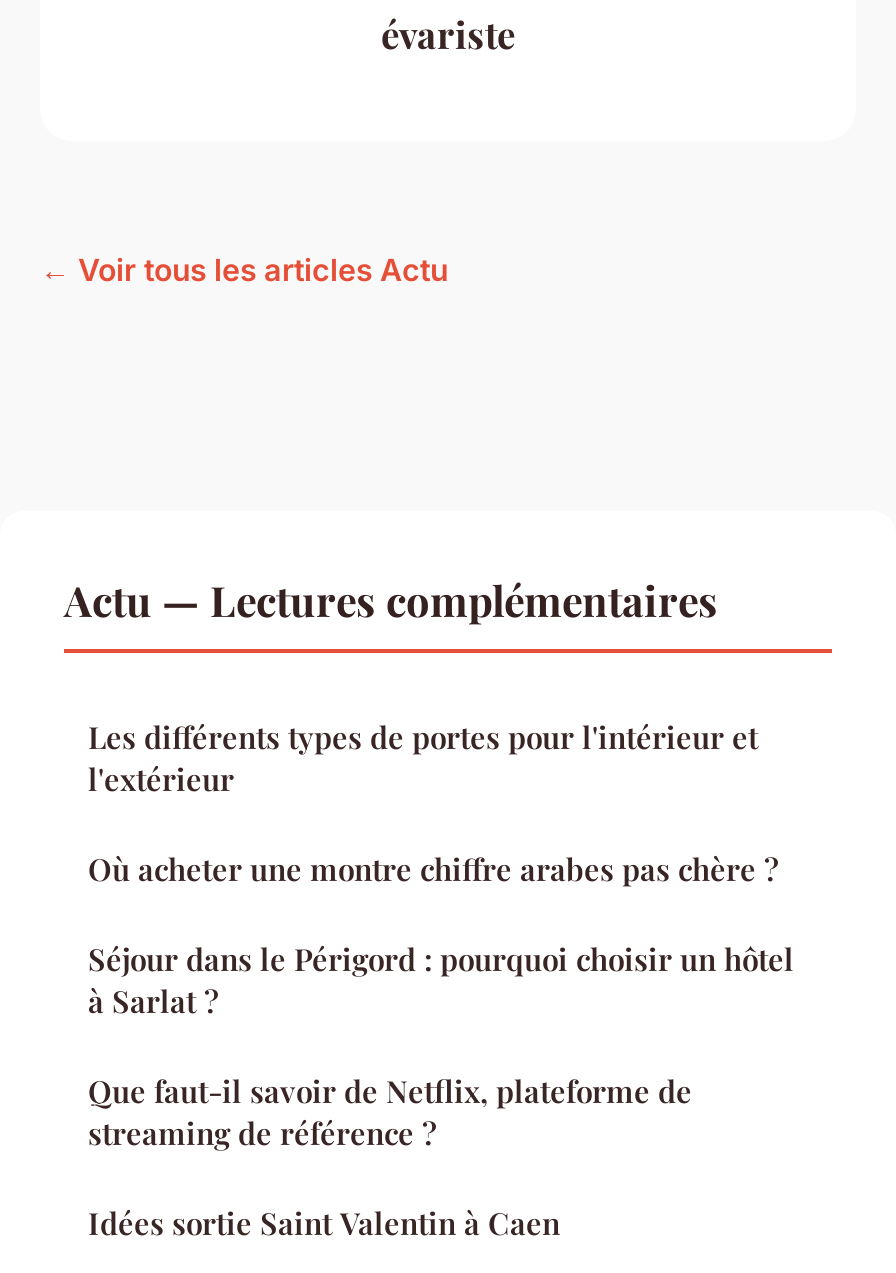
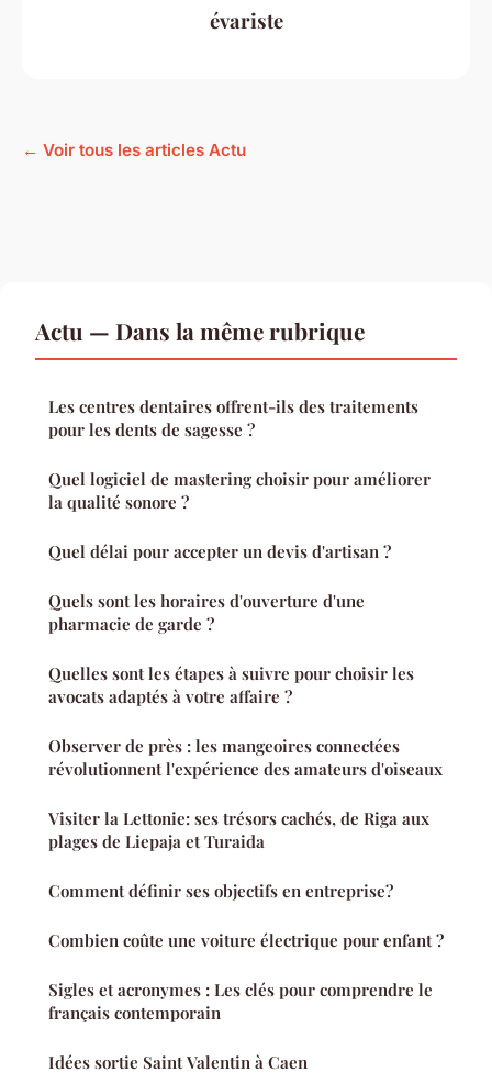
[64,571,794,1153] Actu — Lectures complémentaires | Les différents types de portes pour l'intérieur et | l'extérieur | Où acheter une montre chiffre arabes pas chère ? | Séjour dans le Périgord : pourquoi choisir un hôtel | à Sarlat ? | Que faut-il savoir de Netflix, plateforme de | streaming de référence ? -> [35,315,444,1024] Actu — Dans la même rubrique | Les centres dentaires offrent-ils des traitements | pour les dents de sagesse ? | Quel logiciel de mastering choisir pour améliorer | la qualité sonore ? | Quel délai pour accepter un devis d'artisan ? | Quels sont les horaires d'ouverture d'une | pharmacie de garde ? | Quelles sont les étapes à suivre pour choisir les | avocats adaptés à votre affaire ? | Observer de près : les mangeoires connectées | révolutionnent l'expérience des amateurs d'oiseaux | Visiter la Lettonie: ses trésors cachés, de Riga aux | plages de Liepaja et Turaida | Comment définir ses objectifs en entreprise? | Combien coûte une voiture électrique pour enfant ? | Sigles et acronymes : Les clés pour comprendre le | français contemporain

